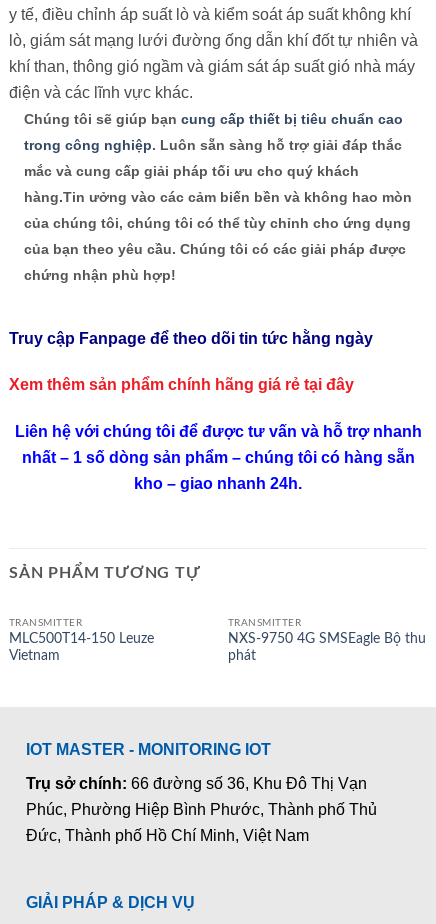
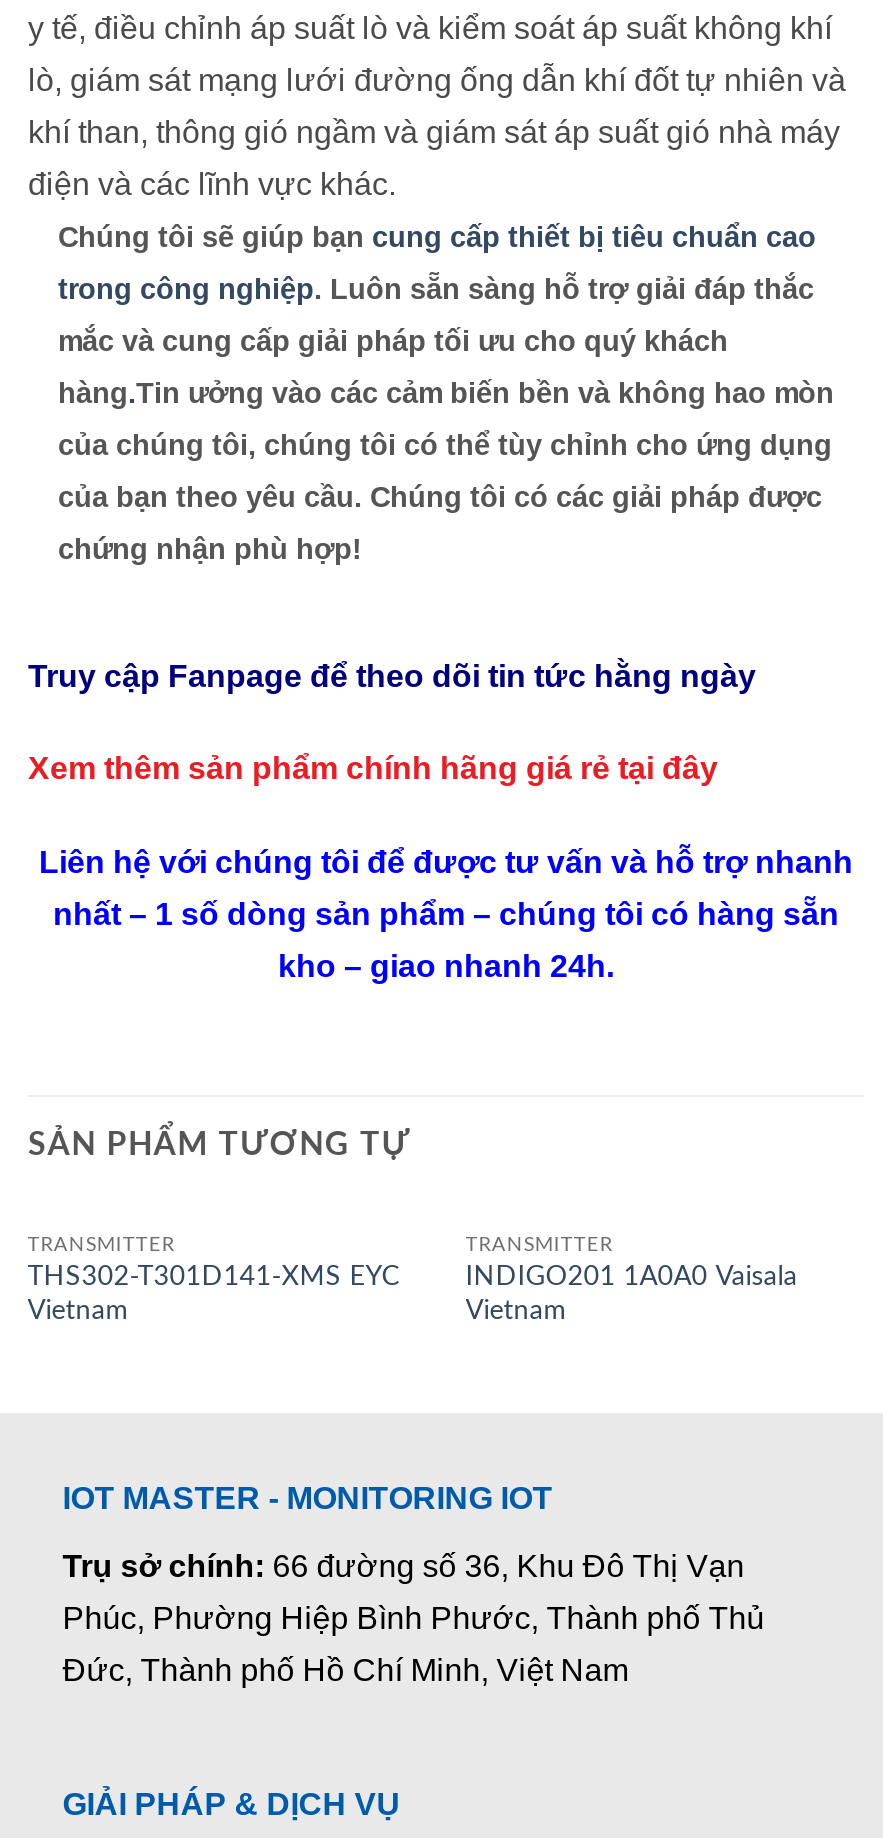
[9,632,154,646] MLC500T14-150 Leuze -> [28,1263,400,1291] THS302-T301D141-XMS EYC
[228,632,426,663] NXS-9750 4G SMSEagle Bộ thu | phát -> [466,1263,798,1325] INDIGO201 1A0A0 Vaisala | Vietnam

